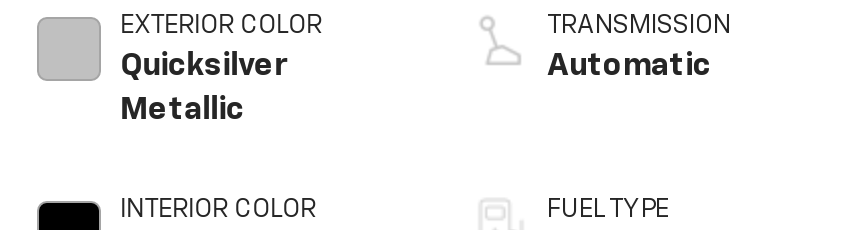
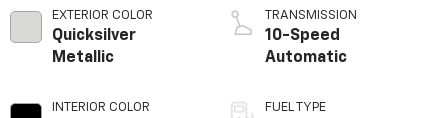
moved [547,50,711,82] -> [265,50,347,66]: Automatic
none -> [265,28,340,44] 10-Speed

